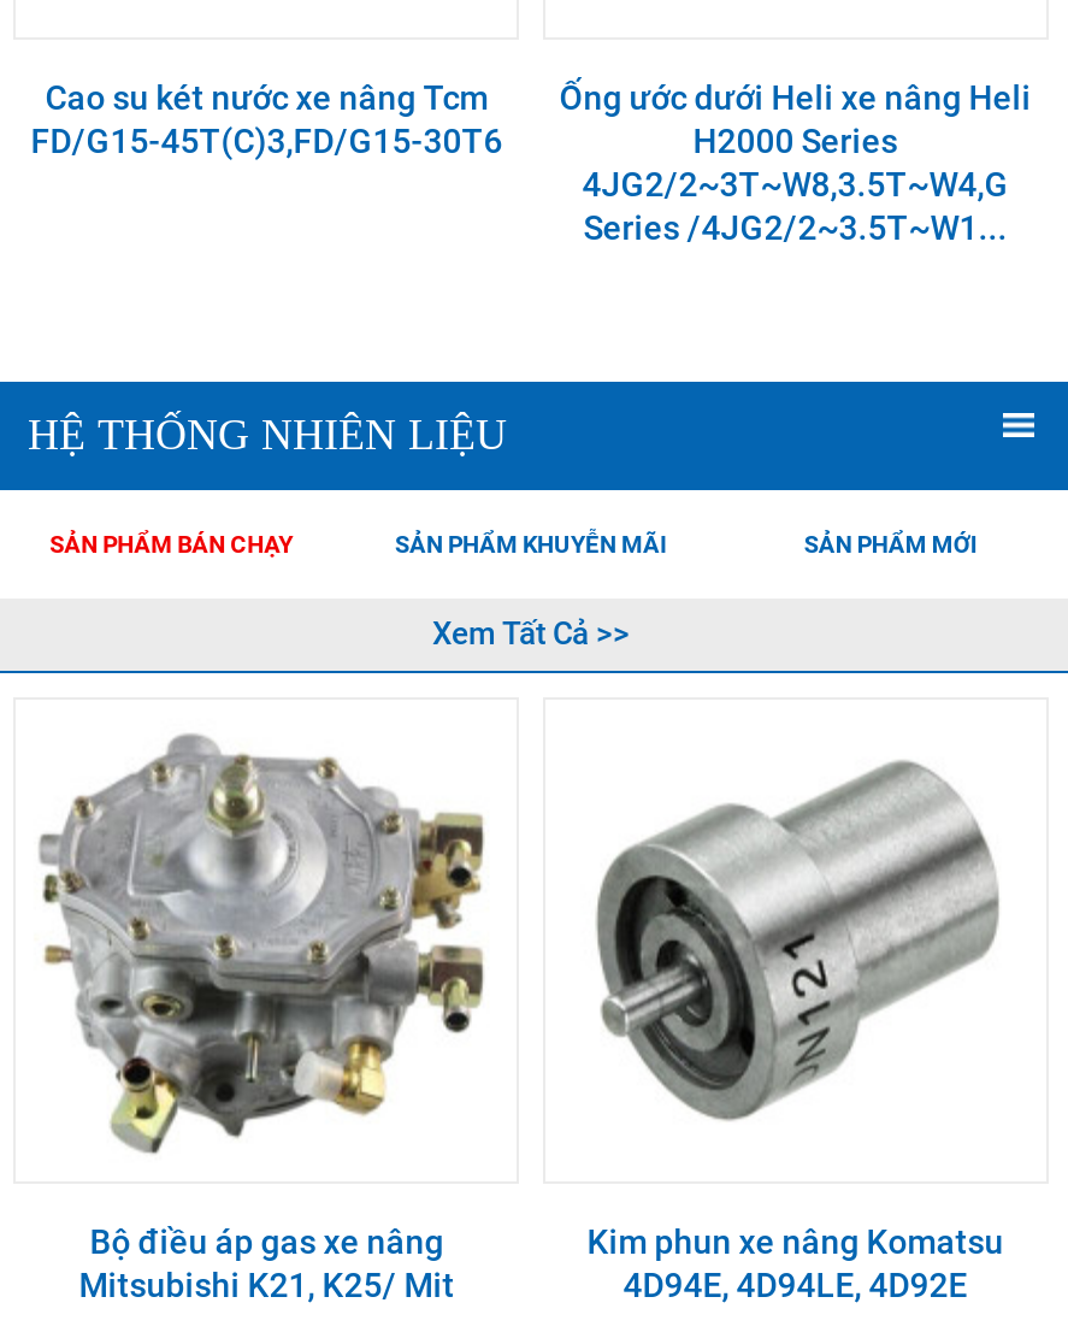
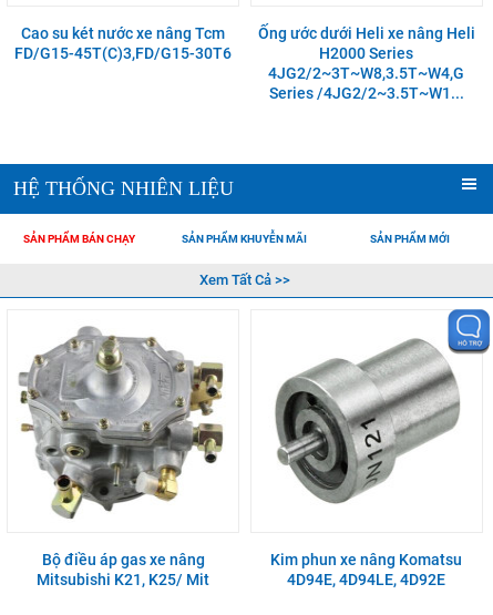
none -> [446,308,490,355] [image]

